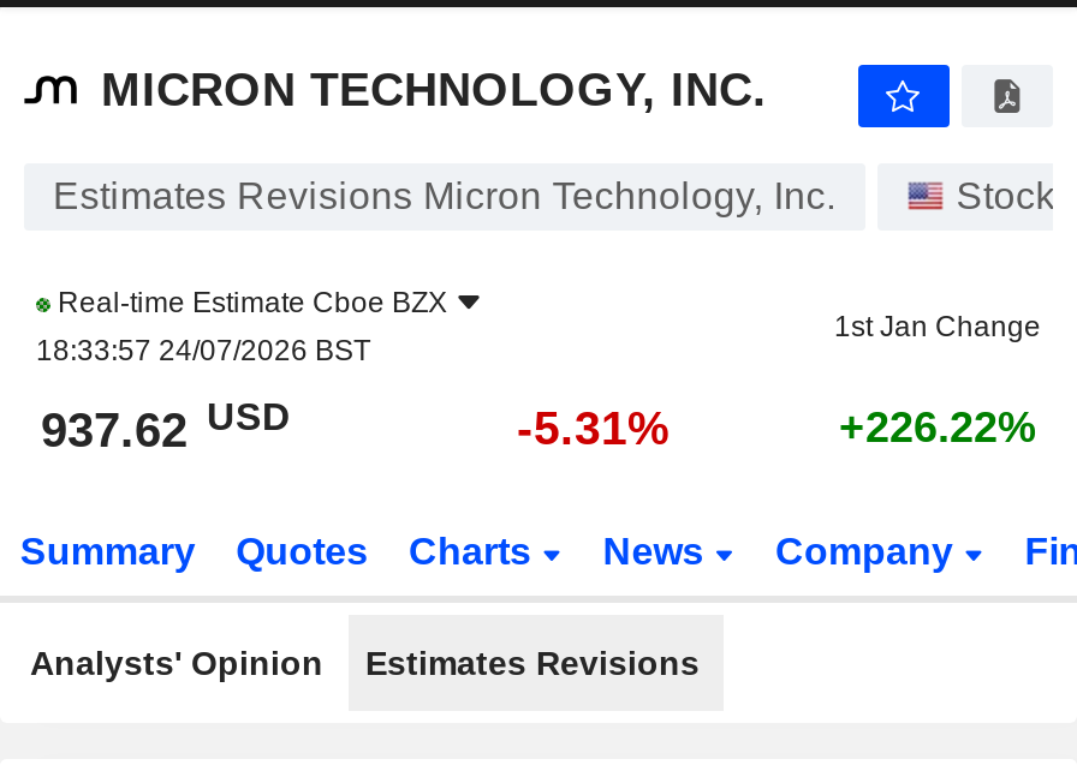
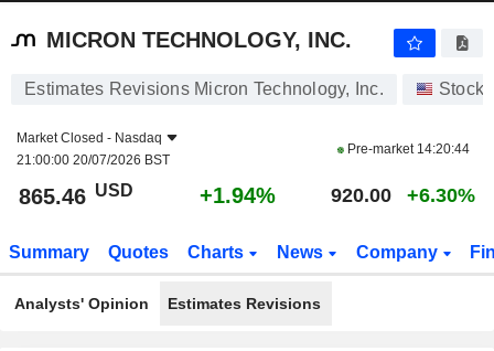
[36,286,447,367] Real-time Estimate Cboe BZX | 18:33:57 24/07/2026 BST -> [17,130,170,168] Market Closed - Nasdaq | 21:00:00 20/07/2026 BST
[834,310,1041,343] 1st Jan Change -> [343,141,469,157] Pre-market 14:20:44
[41,395,1036,456] 937.62 USD | -5.31% | +226.22% -> [19,180,475,209] 865.46 USD | +1.94% | 920.00 | +6.30%

